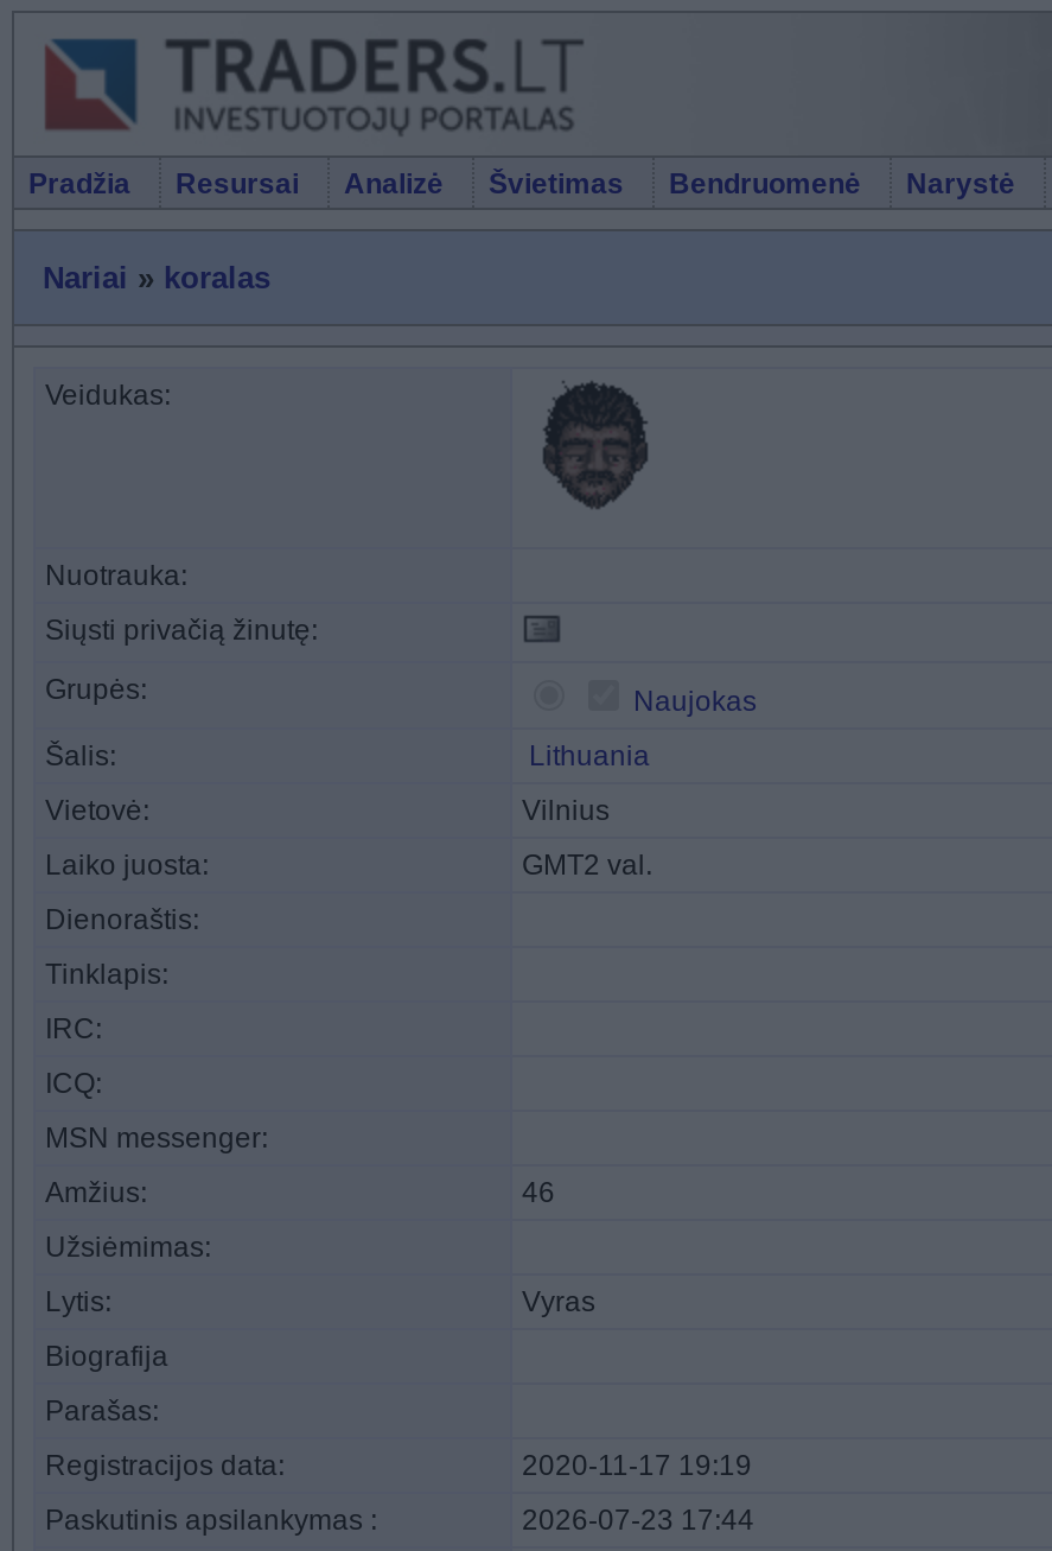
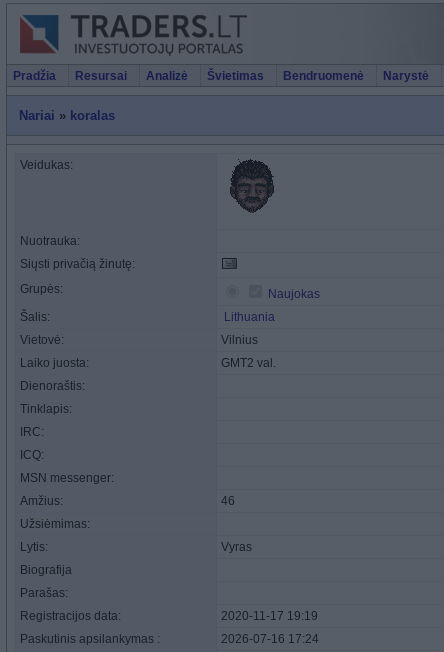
[522,1504,783,1537] 2026-07-23 17:44 -> [221,632,331,646] 2026-07-16 17:24

